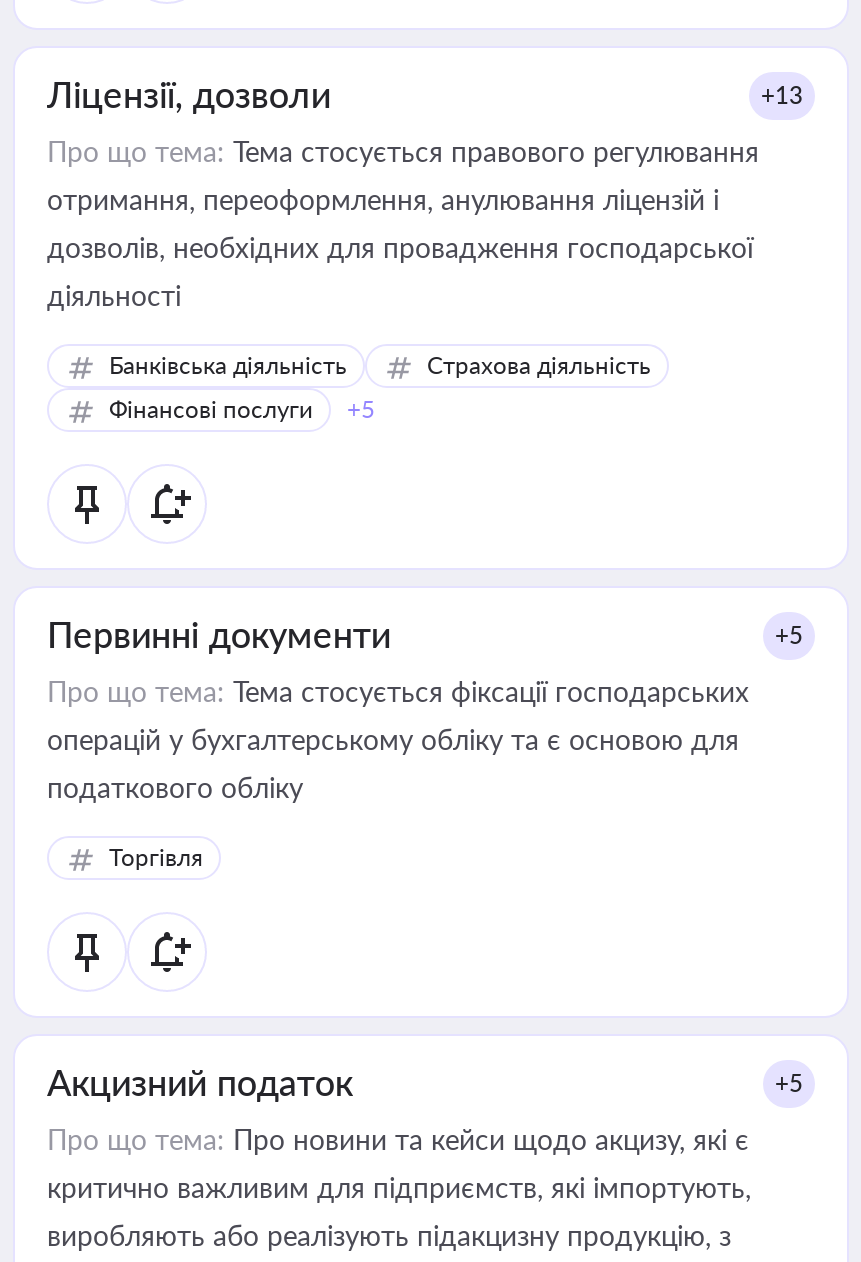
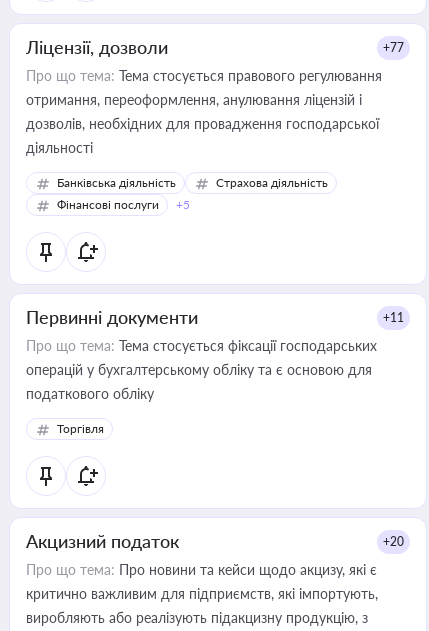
[761,80,803,110] +13 -> [383,40,404,55] +77
[775,620,803,650] +5 -> [383,310,404,325] +11
[775,1068,803,1098] +5 -> [383,534,404,549] +20

